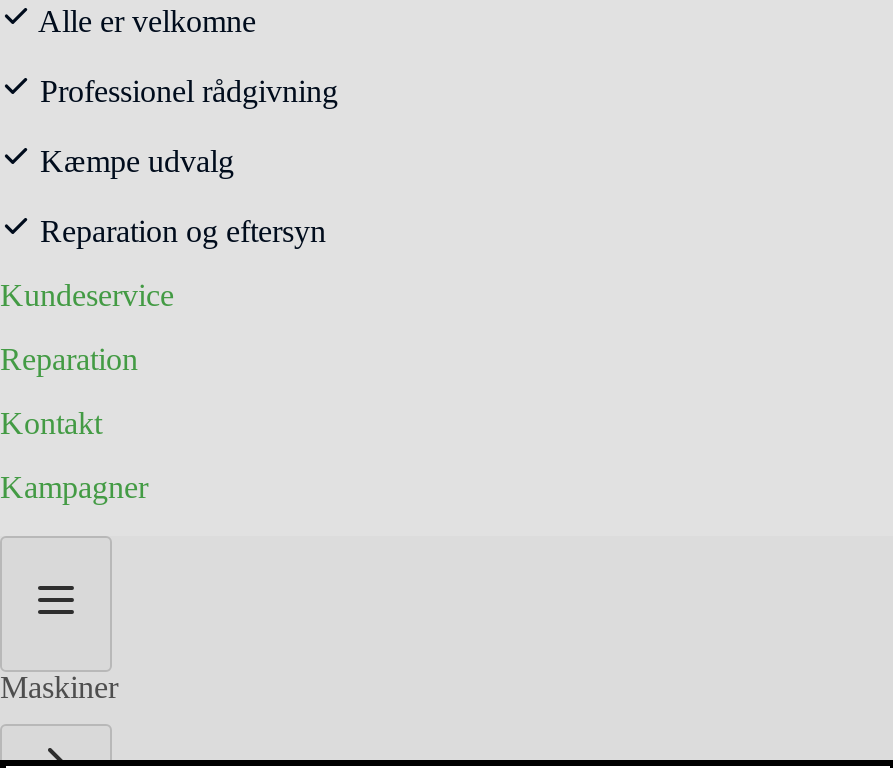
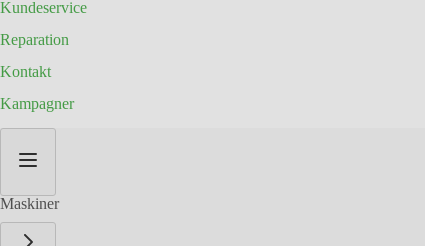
[38,4,338,248] Alle er velkomne | Professionel rådgivning | Kæmpe udvalg | Reparation og eftersyn -> none

